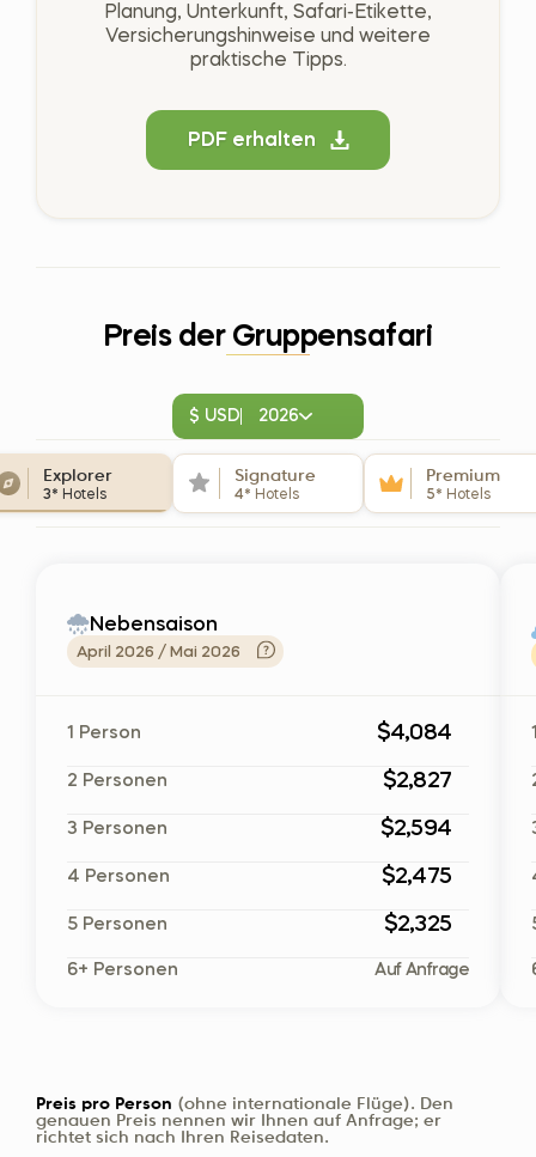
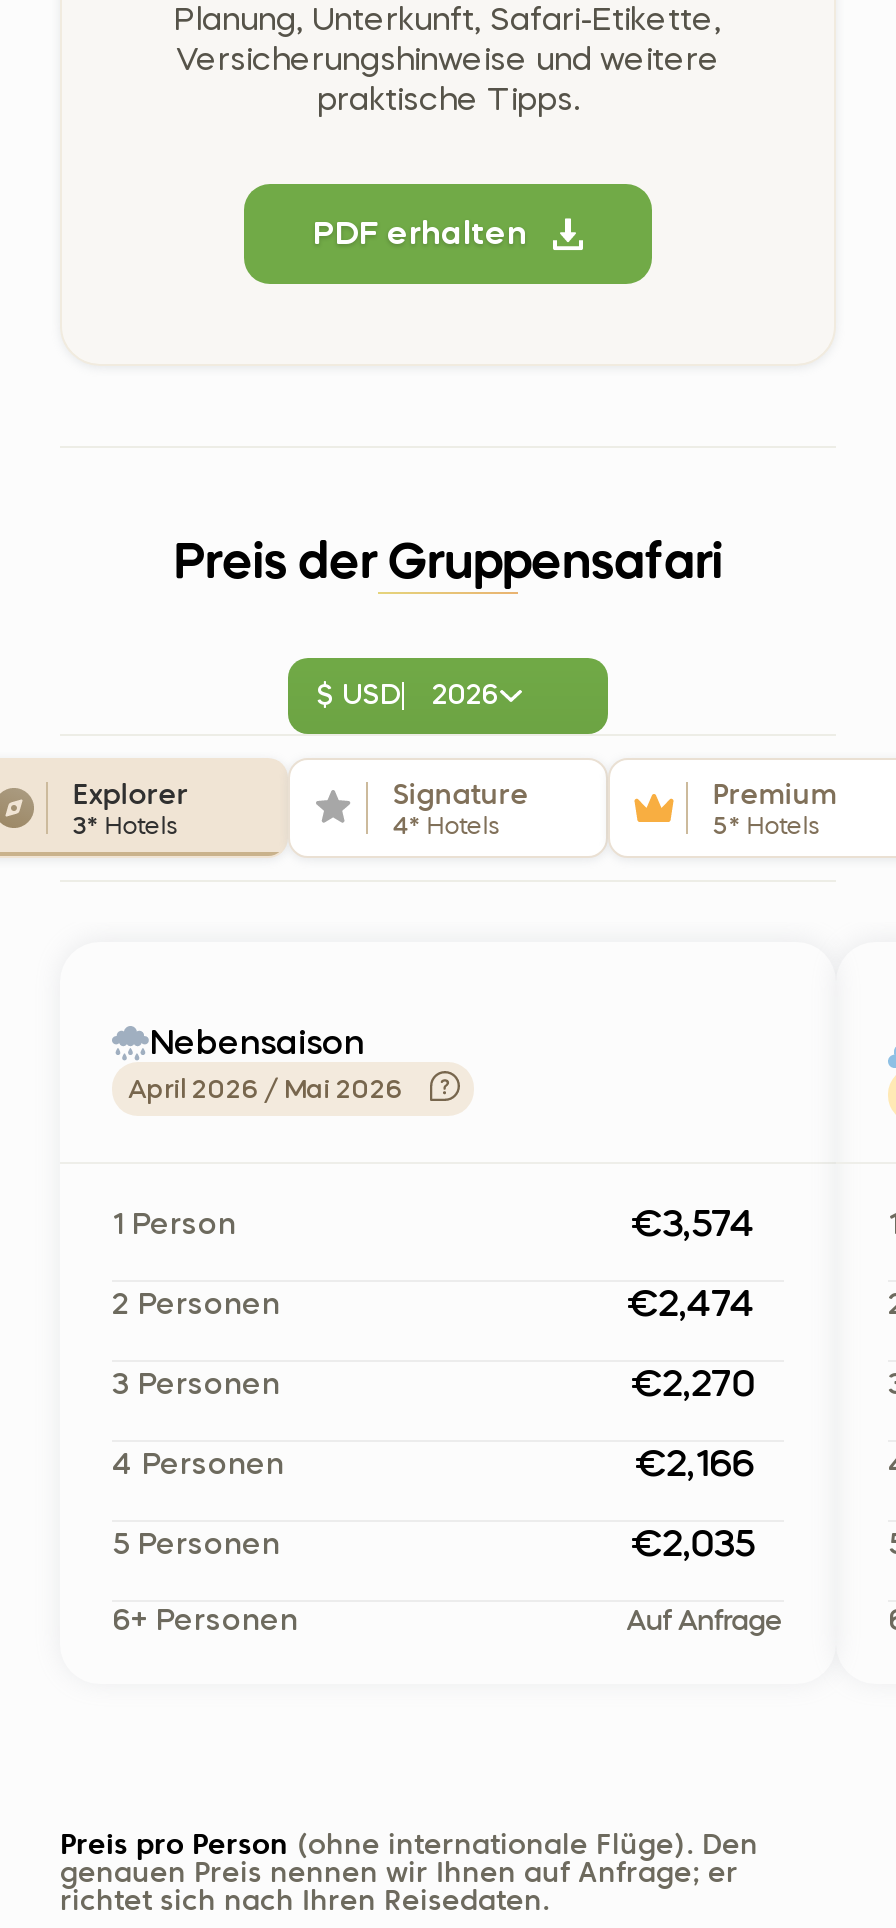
[376,722,451,744] $4,084 -> [631,1208,754,1244] €3,574
[382,770,451,792] $2,827 -> [627,1288,754,1324] €2,474
[380,818,451,840] $2,594 -> [631,1368,754,1404] €2,270
[381,866,451,888] $2,475 -> [635,1448,754,1484] €2,166
[383,914,451,935] $2,325 -> [631,1528,754,1564] €2,035

